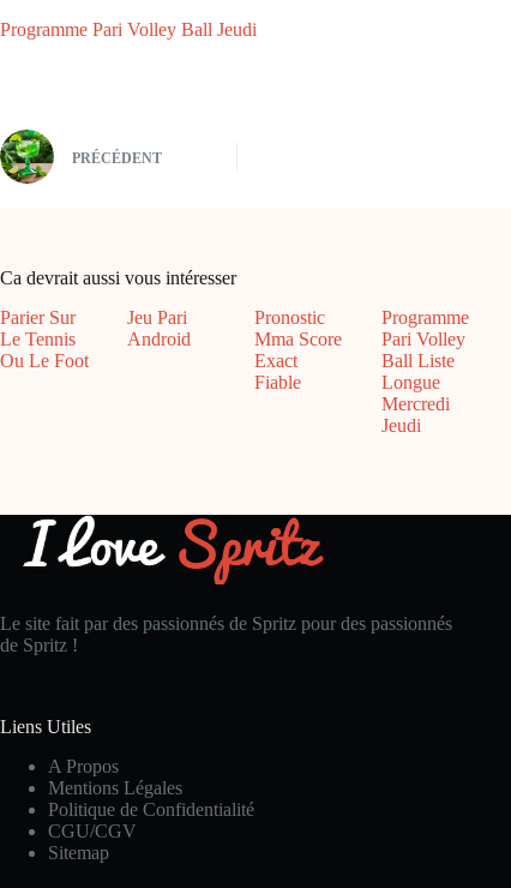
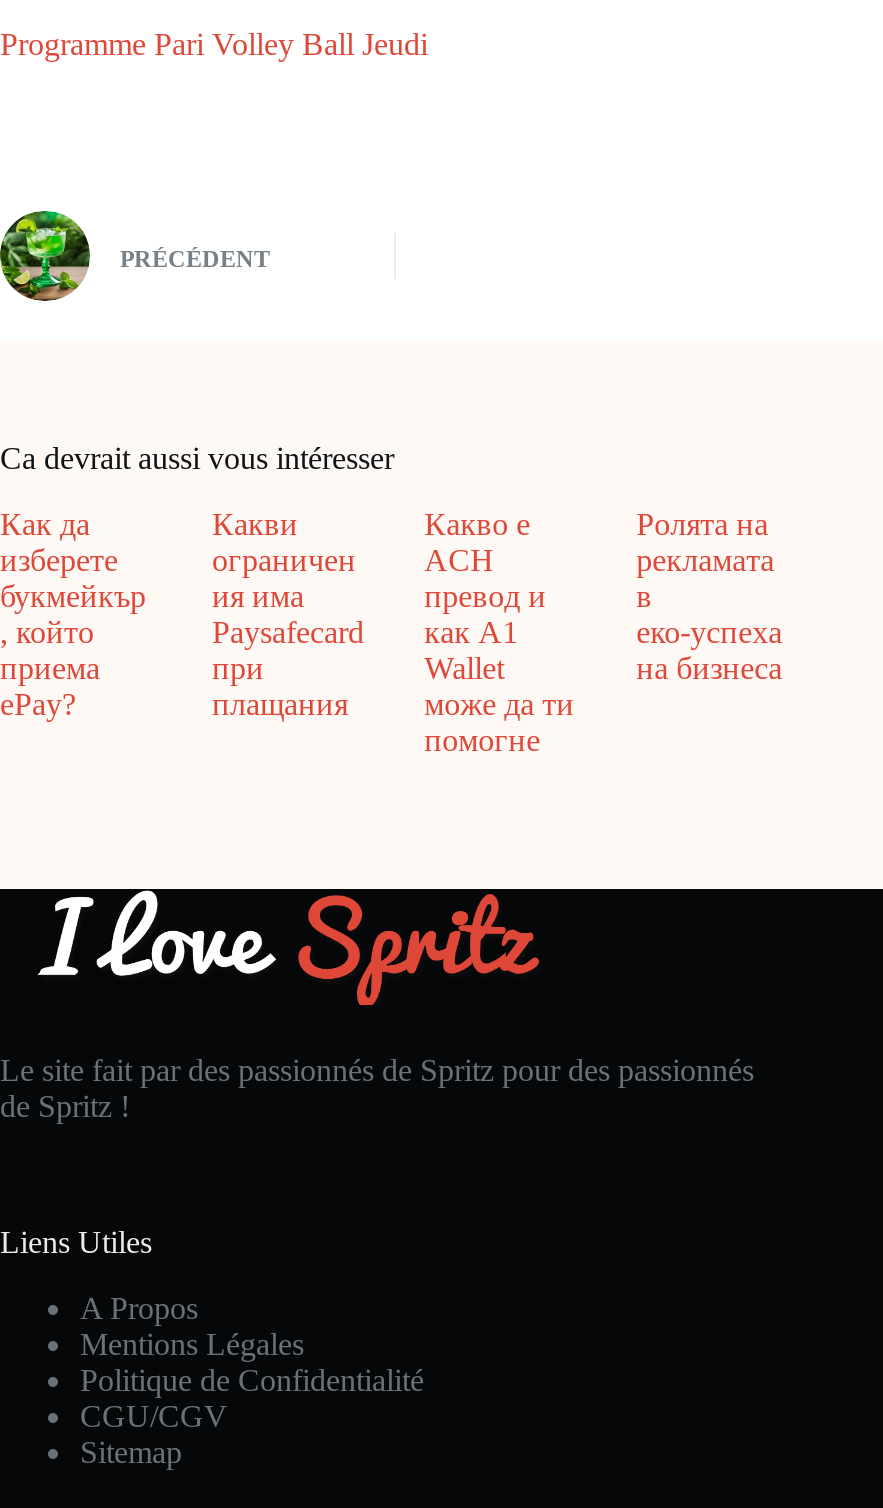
[0,307,89,371] Parier Sur | Le Tennis | Ou Le Foot -> [0,507,146,721] Как да | изберете | букмейкър | , който | приема | ePay?
[127,307,191,349] Jeu Pari | Android -> [212,507,364,721] Какви | ограничен | ия има | Paysafecard | при | плащания
[254,307,342,392] Pronostic | Mma Score | Exact | Fiable -> [424,507,574,757] Какво е | ACH | превод и | как A1 | Wallet | може да ти | помогне
[382,307,469,436] Programme | Pari Volley | Ball Liste | Longue | Mercredi | Jeudi -> [636,507,782,685] Ролята на | рекламата | в | еко‑успеха | на бизнеса

